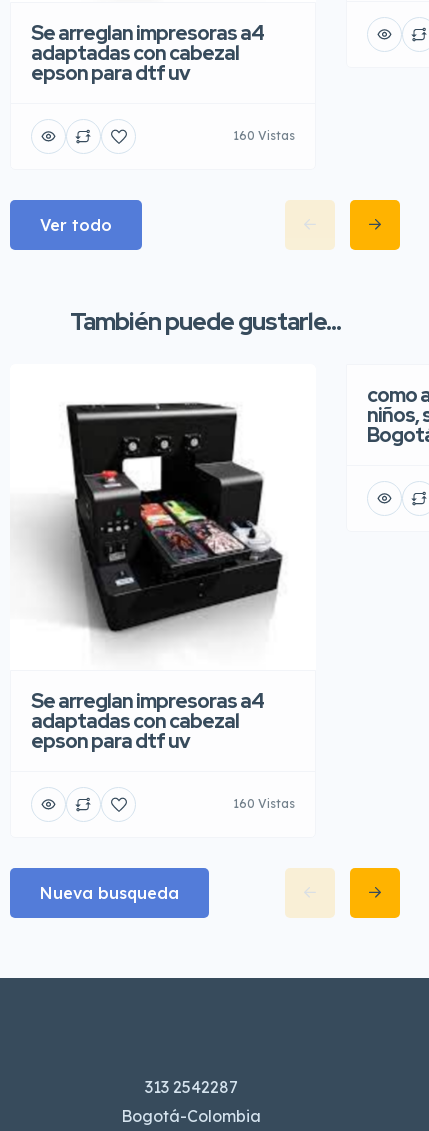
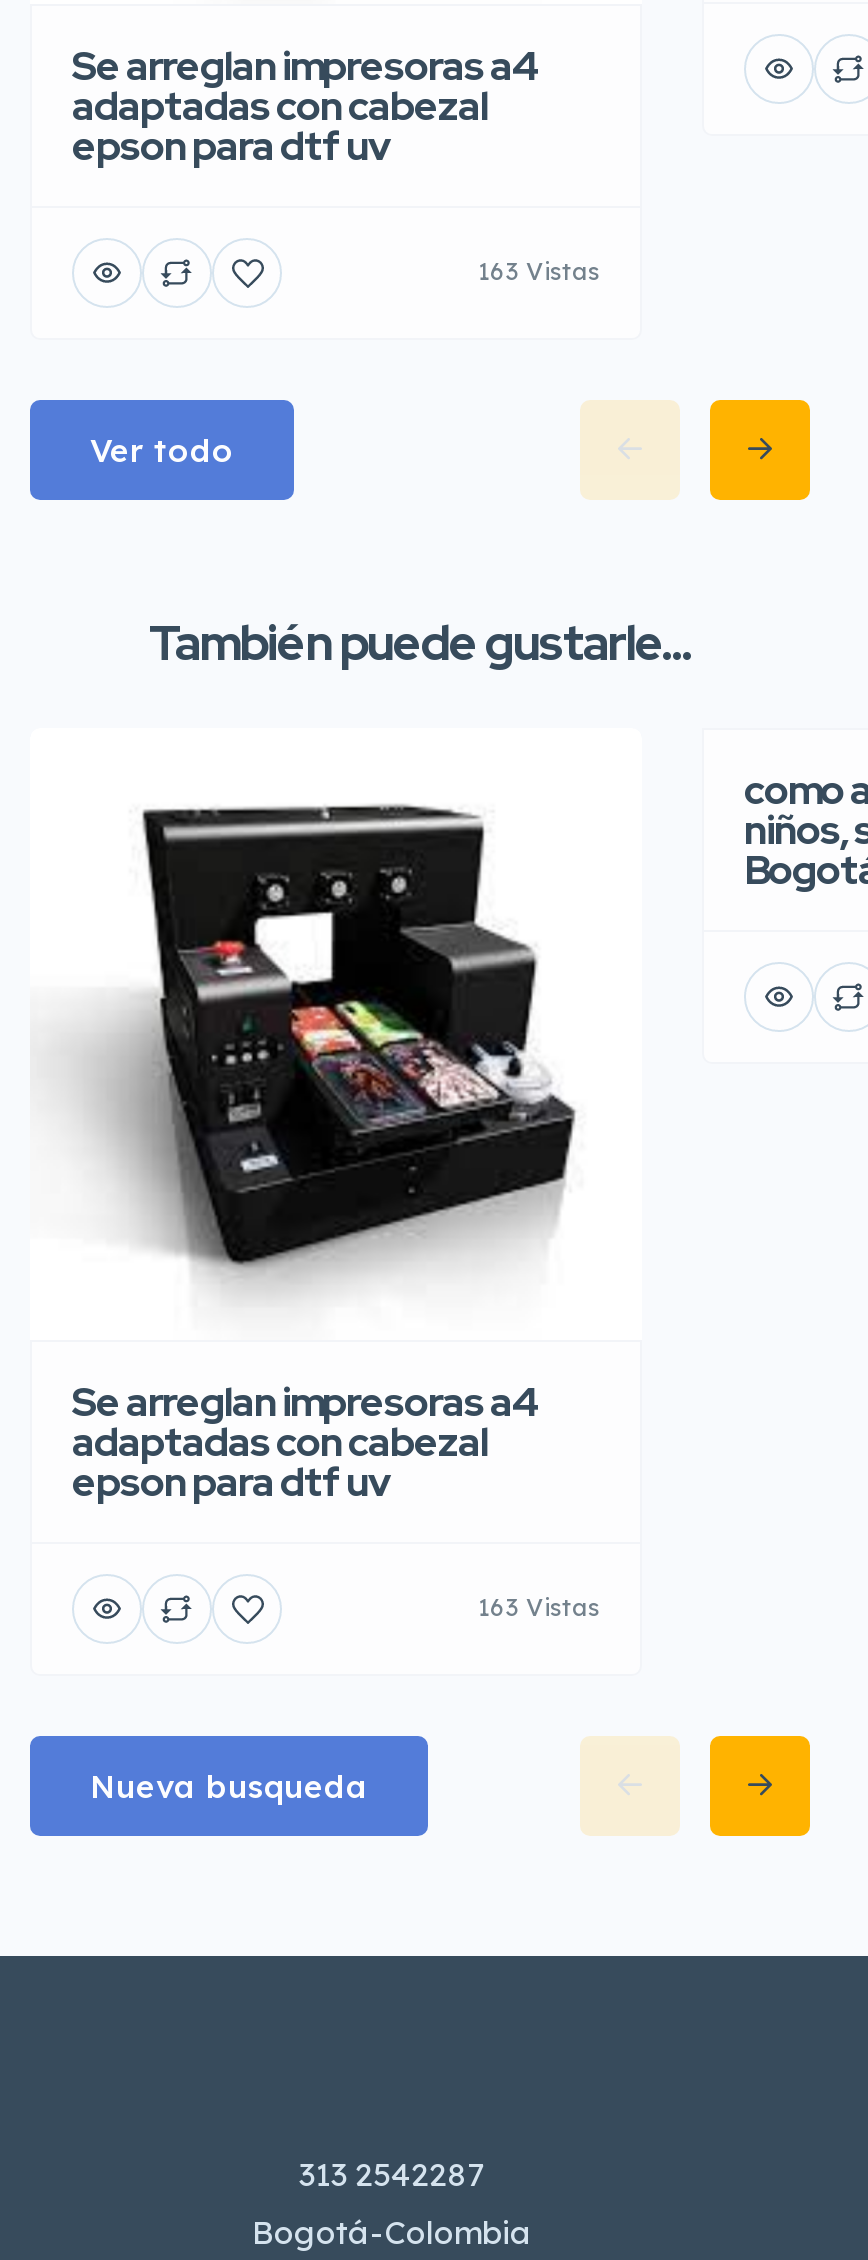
[233,128,295,143] 160 Vistas -> [478,256,600,286] 163 Vistas
[233,796,295,811] 160 Vistas -> [478,1592,600,1622] 163 Vistas

